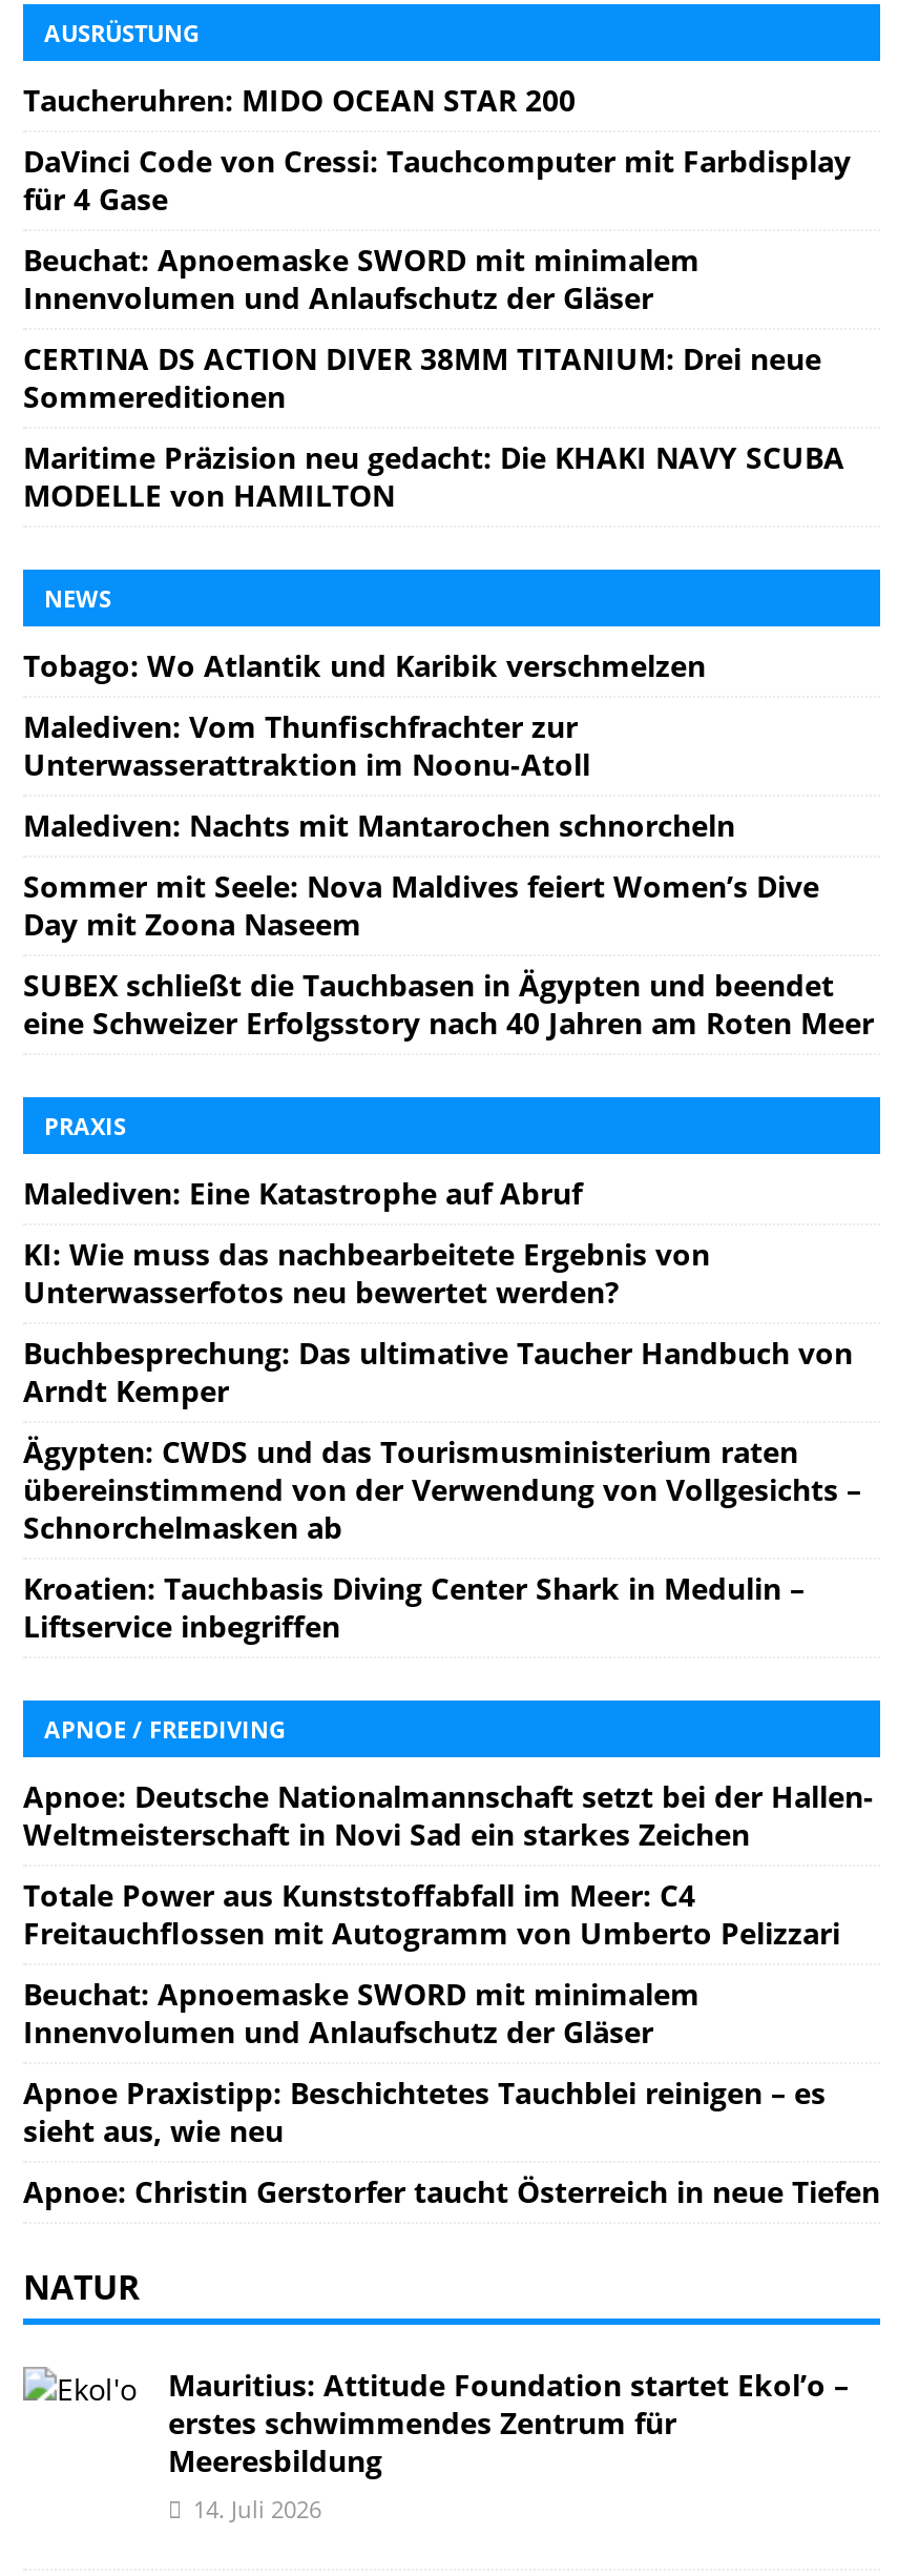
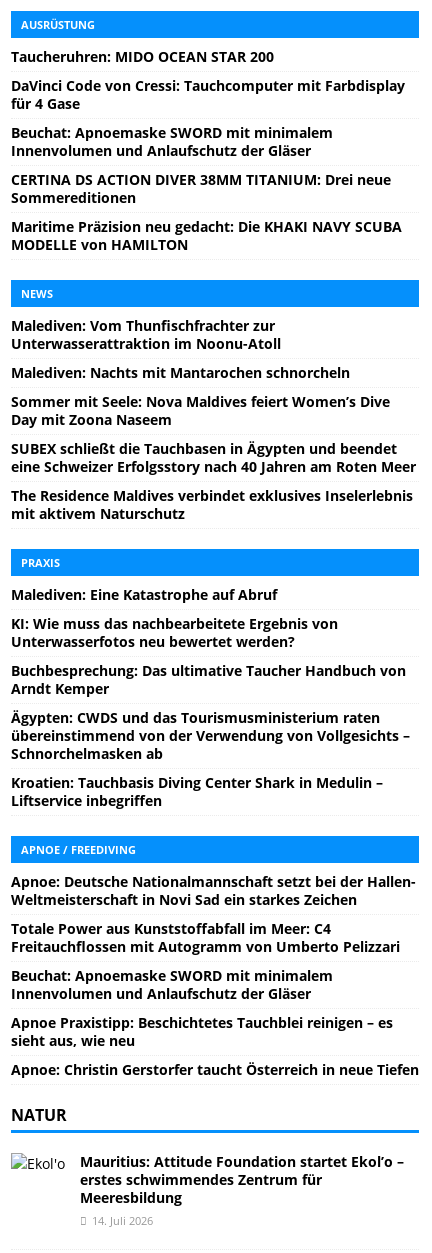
[23,645,706,685] Tobago: Wo Atlantik und Karibik verschmelzen -> none
moved [23,706,874,1042] -> [11,316,416,476]: Malediven: Vom Thunfischfrachter zur | Unterwasserattraktion im Noonu-Atoll | Malediven: Nachts mit Mantarochen schnorcheln | Sommer mit Seele: Nova Maldives feiert Women’s Dive | Day mit Zoona Naseem | SUBEX schließt die Tauchbasen in Ägypten und beendet | eine Schweizer Erfolgsstory nach 40 Jahren am Roten Meer
none -> [11,486,413,523] The Residence Maldives verbindet exklusives Inselerlebnis | mit aktivem Naturschutz

